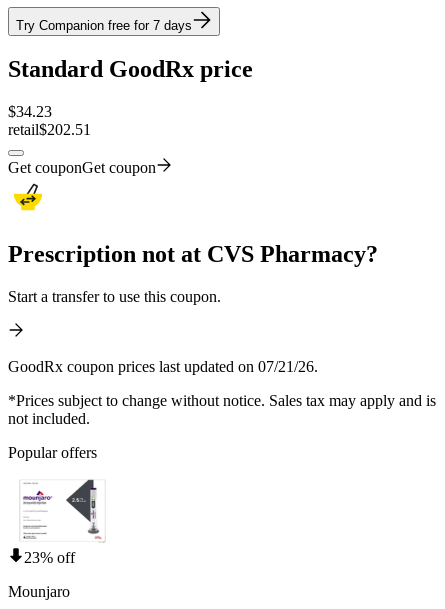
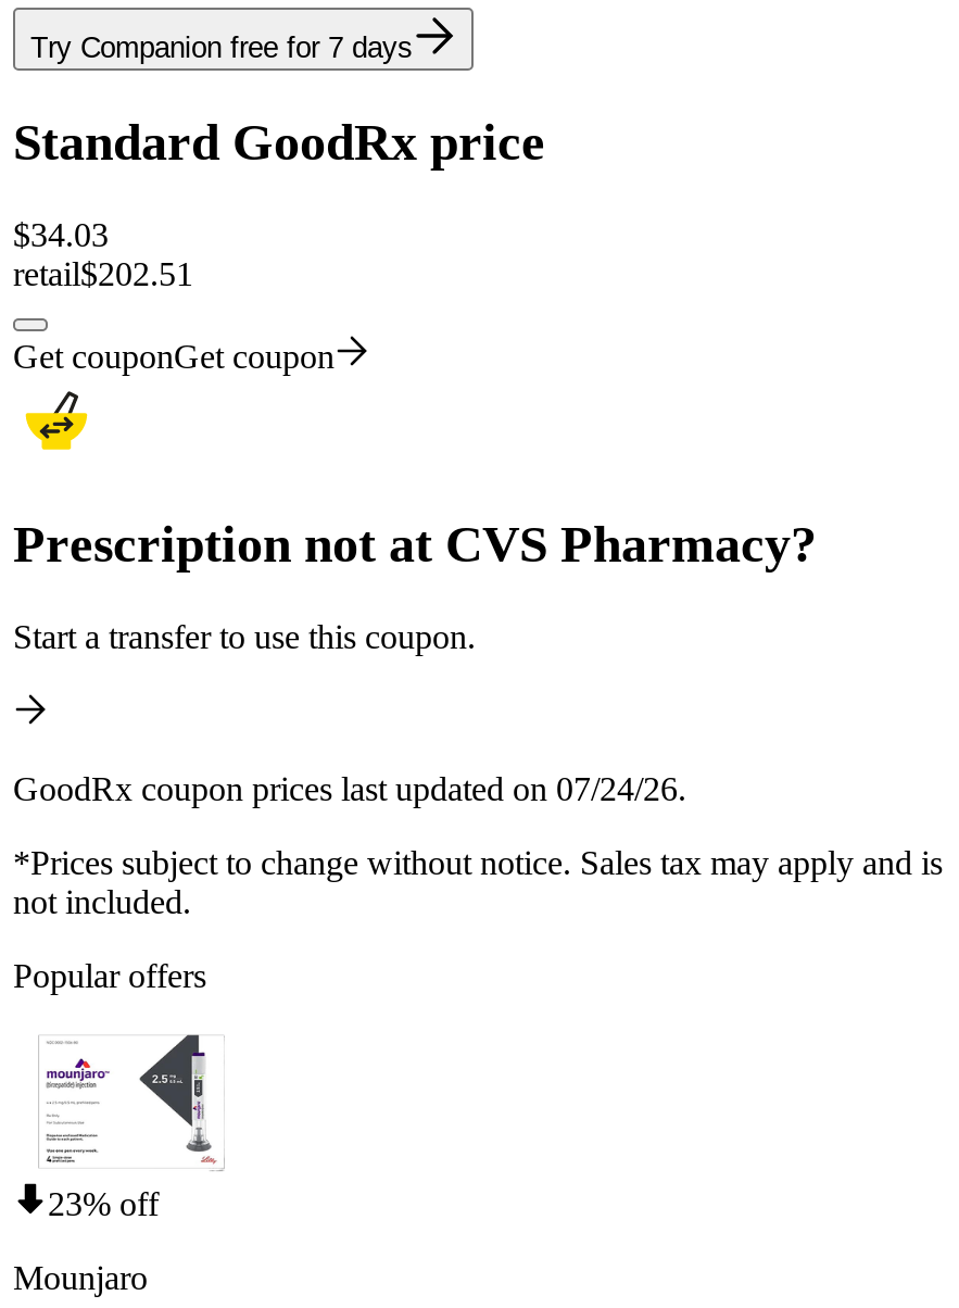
[8,103,52,120] $34.23 -> [13,216,109,253] $34.03
[8,358,318,375] GoodRx coupon prices last updated on 07/21/26. -> [13,769,686,806] GoodRx coupon prices last updated on 07/24/26.

